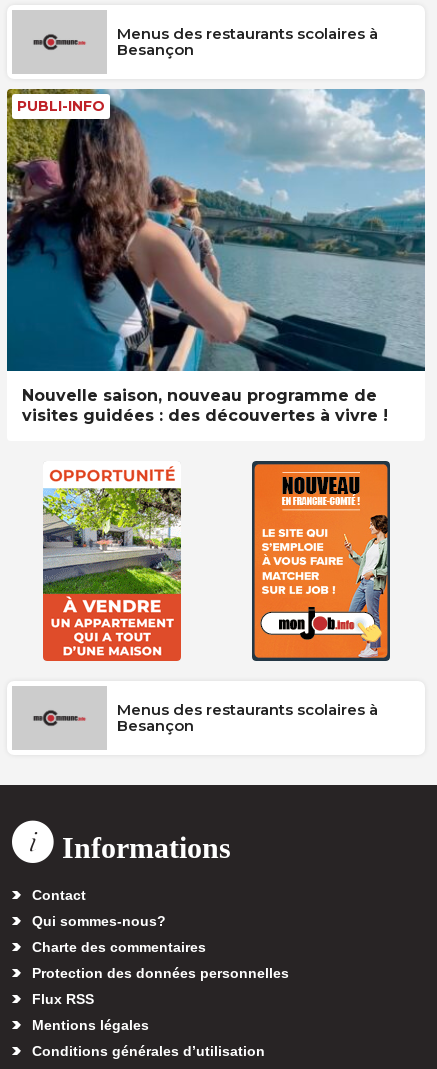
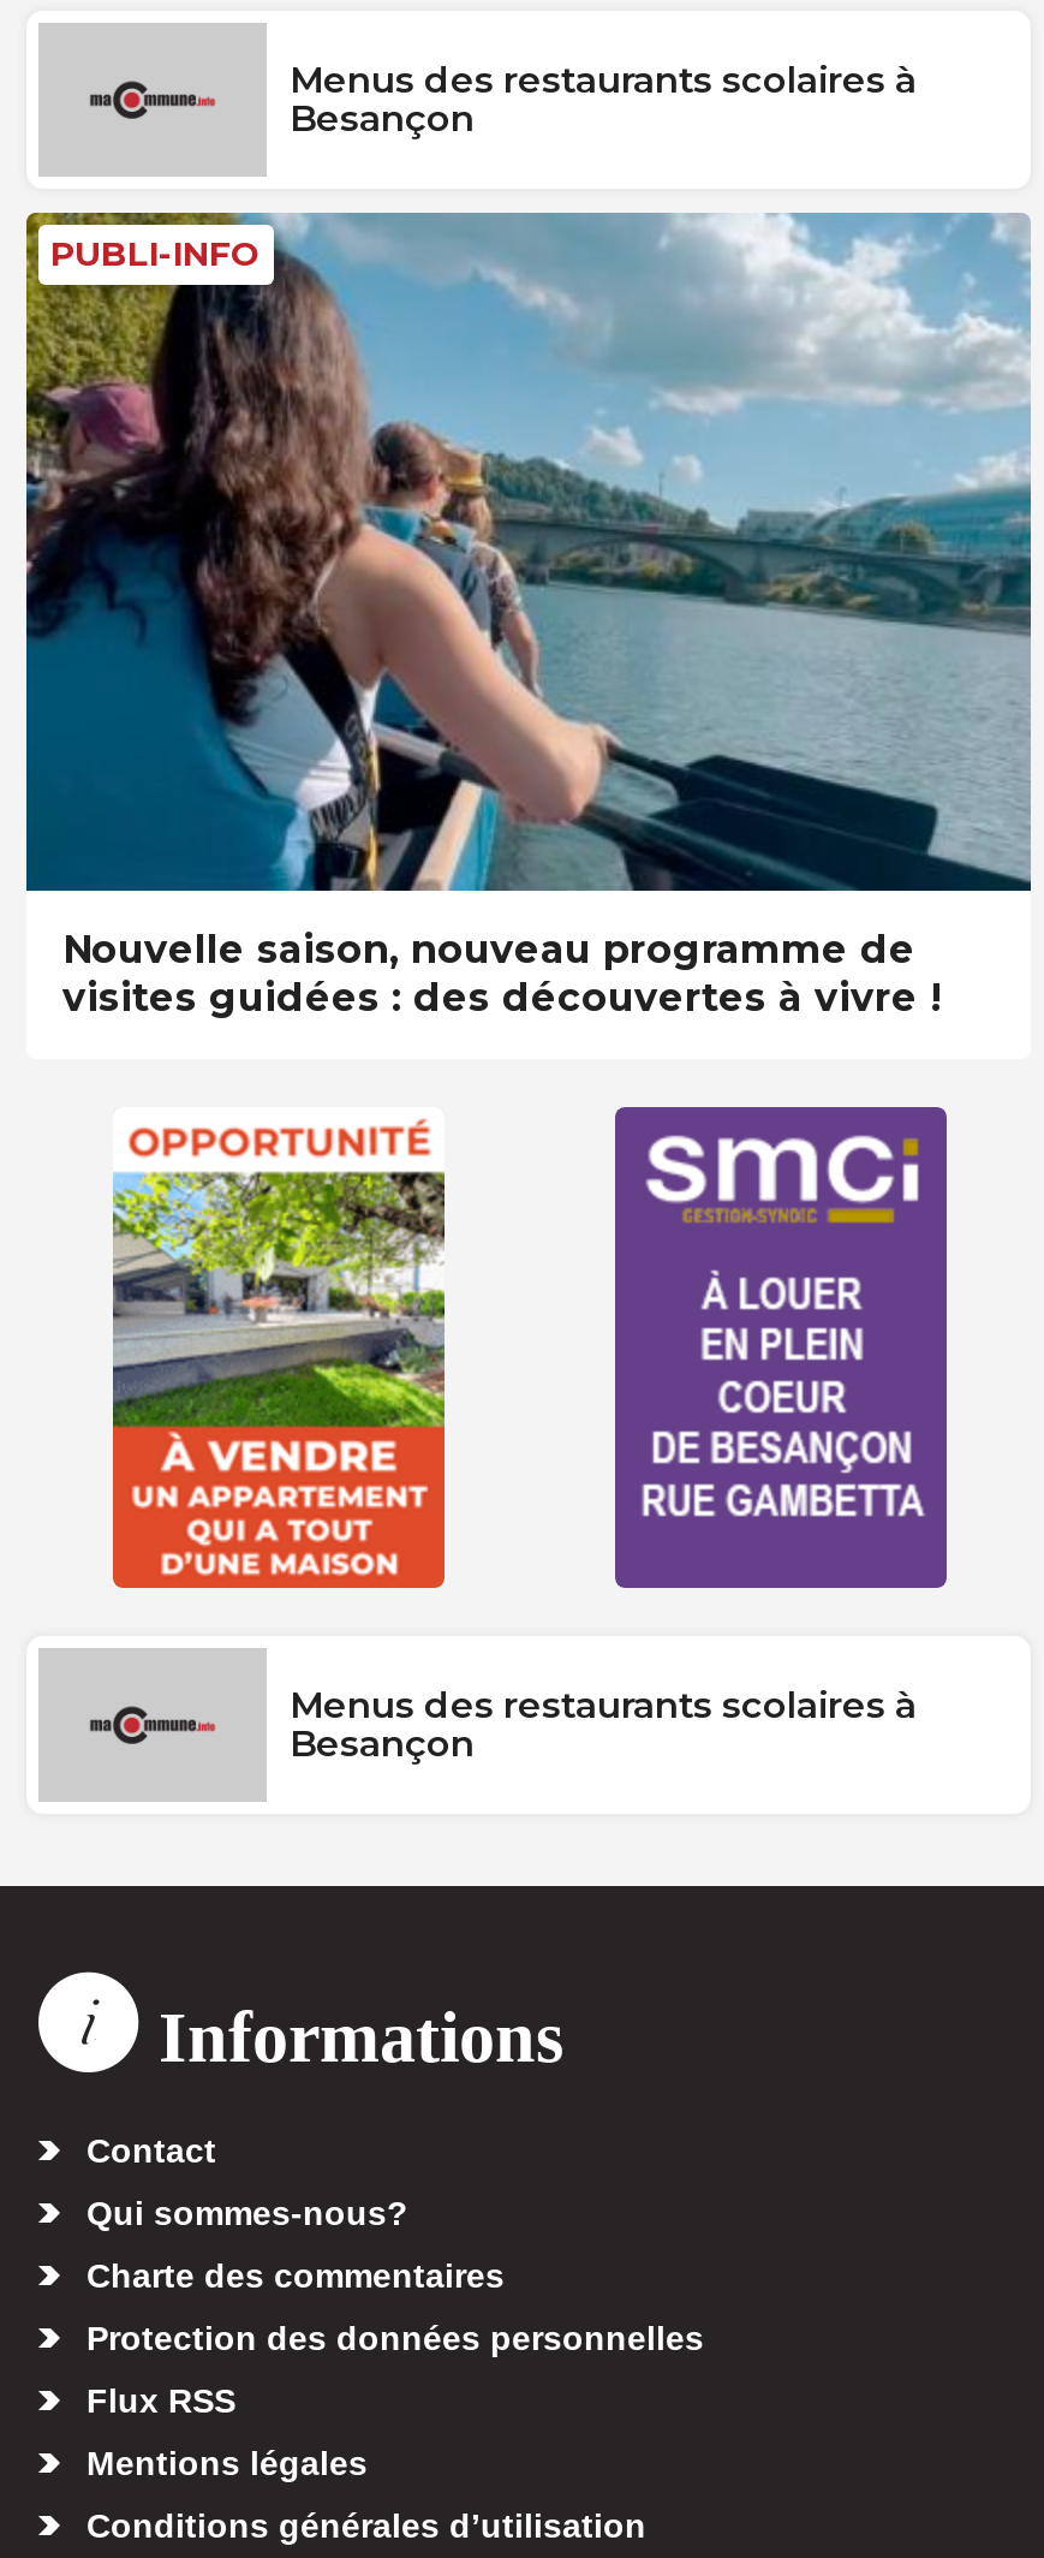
[252,461,390,661] [image] -> [615,1107,947,1588] [image]

